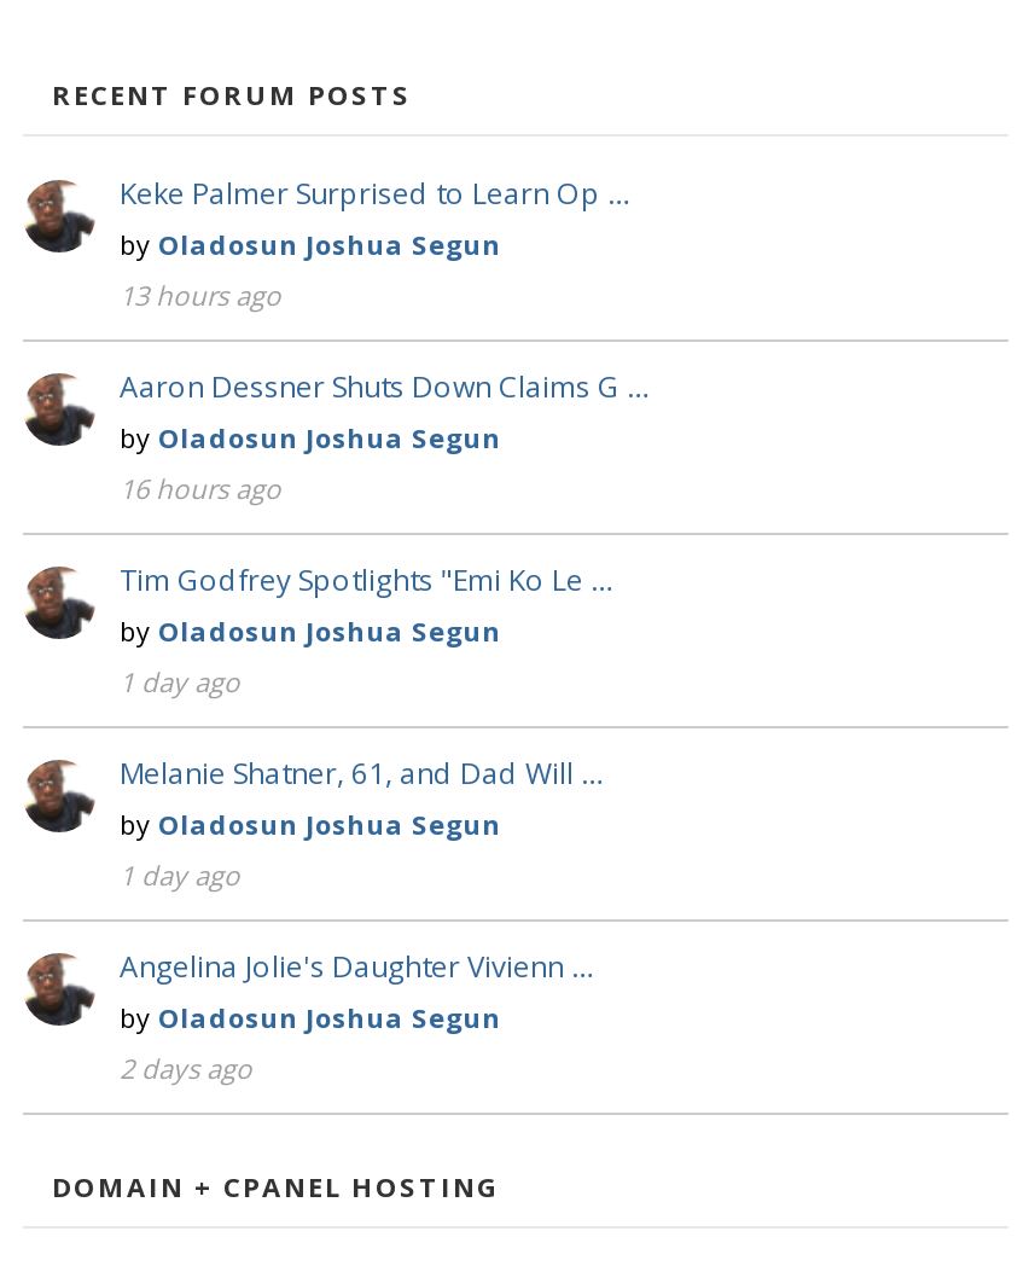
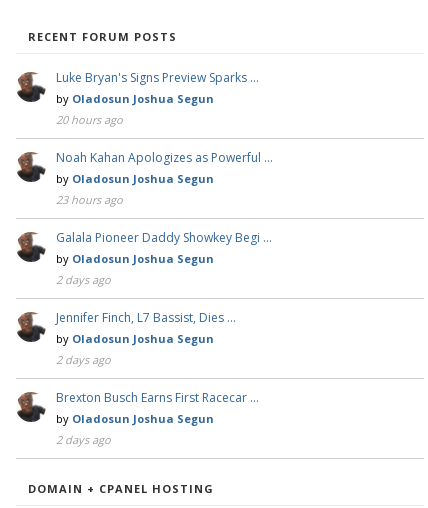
[120,174,629,215] Keke Palmer Surprised to Learn Op … -> [56,69,259,86] Luke Bryan's Signs Preview Sparks …
[120,278,281,314] 13 hours ago -> [56,112,123,127] 20 hours ago
[120,367,648,408] Aaron Dessner Shuts Down Claims G … -> [56,149,273,166] Noah Kahan Apologizes as Powerful …
[120,471,281,507] 16 hours ago -> [56,192,123,207] 23 hours ago
[120,561,612,602] Tim Godfrey Spotlights "Emi Ko Le … -> [56,229,272,246] Galala Pioneer Daddy Showkey Begi …
[120,664,240,701] 1 day ago -> [56,272,111,287] 2 days ago
[120,754,603,795] Melanie Shatner, 61, and Dad Will … -> [56,309,236,326] Jennifer Finch, L7 Bassist, Dies …
[120,858,240,894] 1 day ago -> [56,352,111,367] 2 days ago
[120,947,593,988] Angelina Jolie's Daughter Vivienn … -> [56,389,259,406] Brexton Busch Earns First Racecar …

